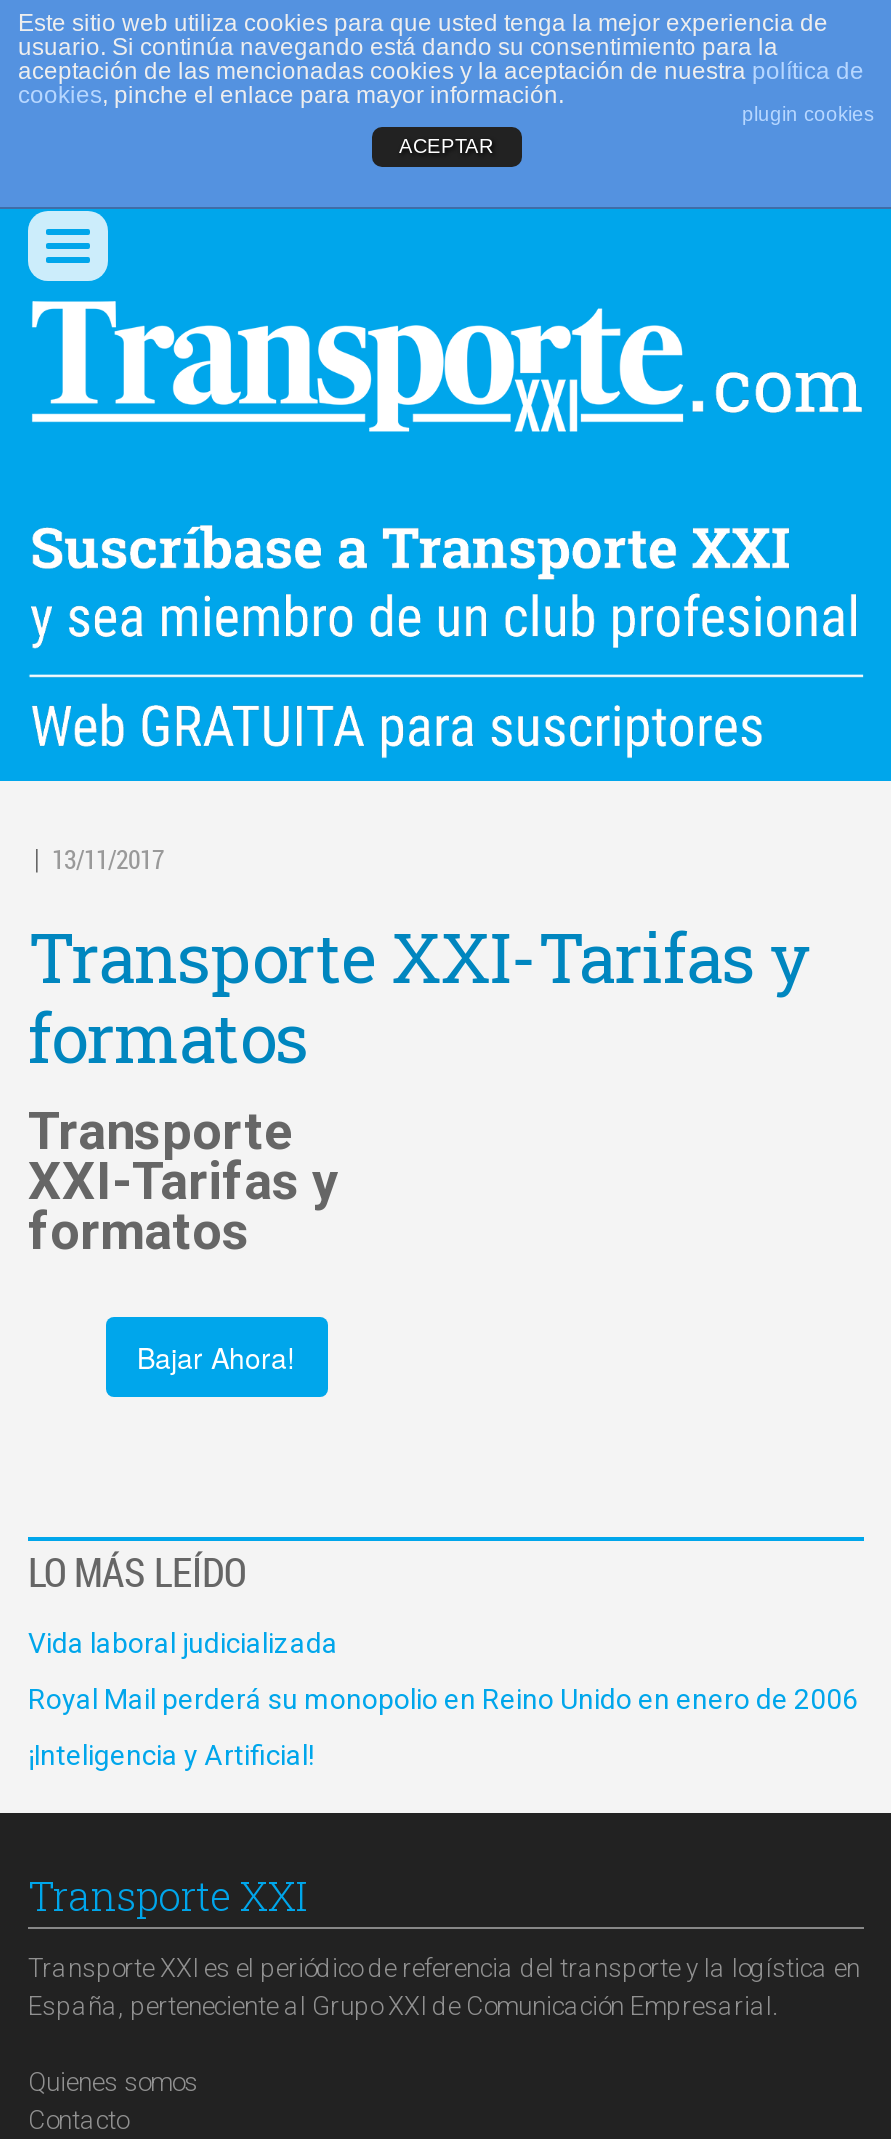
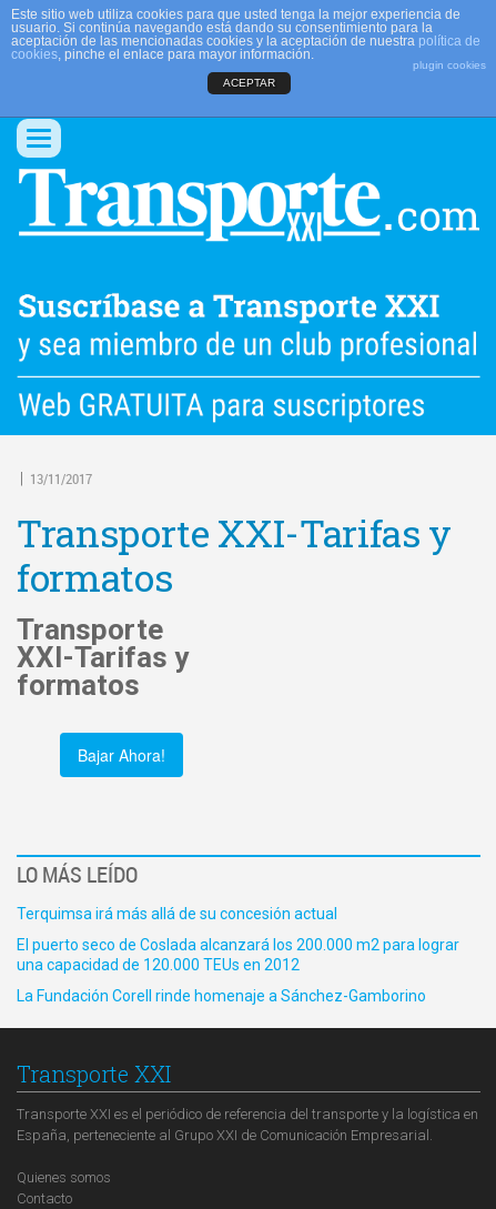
[28,1626,338,1658] Vida laboral judicializada -> [17,904,337,922] Terquimsa irá más allá de su concesión actual
[28,1682,858,1714] Royal Mail perderá su monopolio en Reino Unido en enero de 2006 -> [17,935,459,973] El puerto seco de Coslada alcanzará los 200.000 m2 para lograr | una capacidad de 120.000 TEUs en 2012
[28,1738,314,1770] ¡Inteligencia y Artificial! -> [17,986,426,1004] La Fundación Corell rinde homenaje a Sánchez-Gamborino

